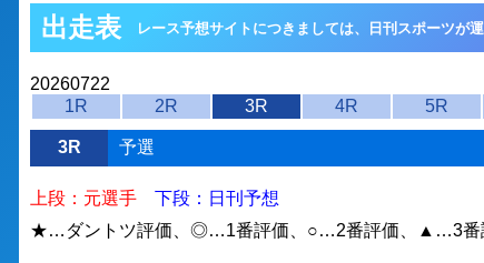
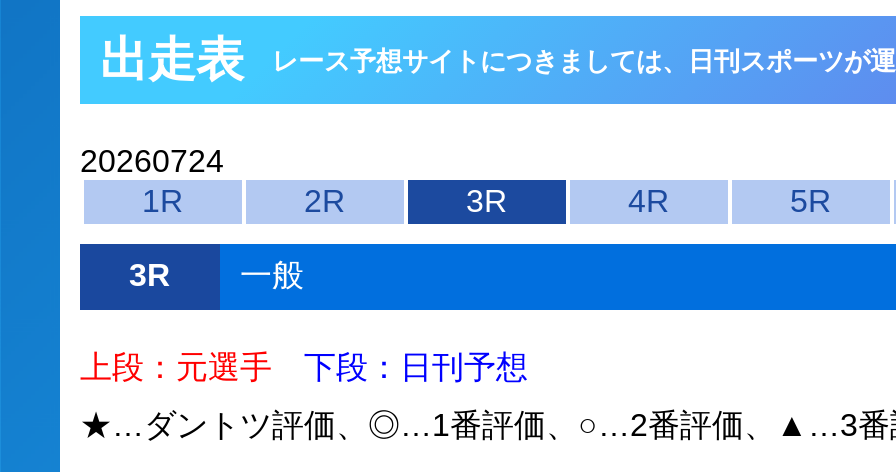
[30,74,110,93] 20260722 -> [80,144,224,178] 20260724
[119,138,155,156] 予選 -> [240,258,304,292] 一般

